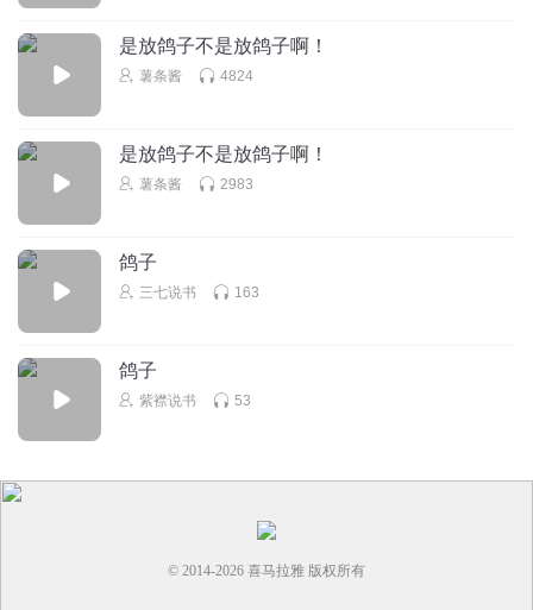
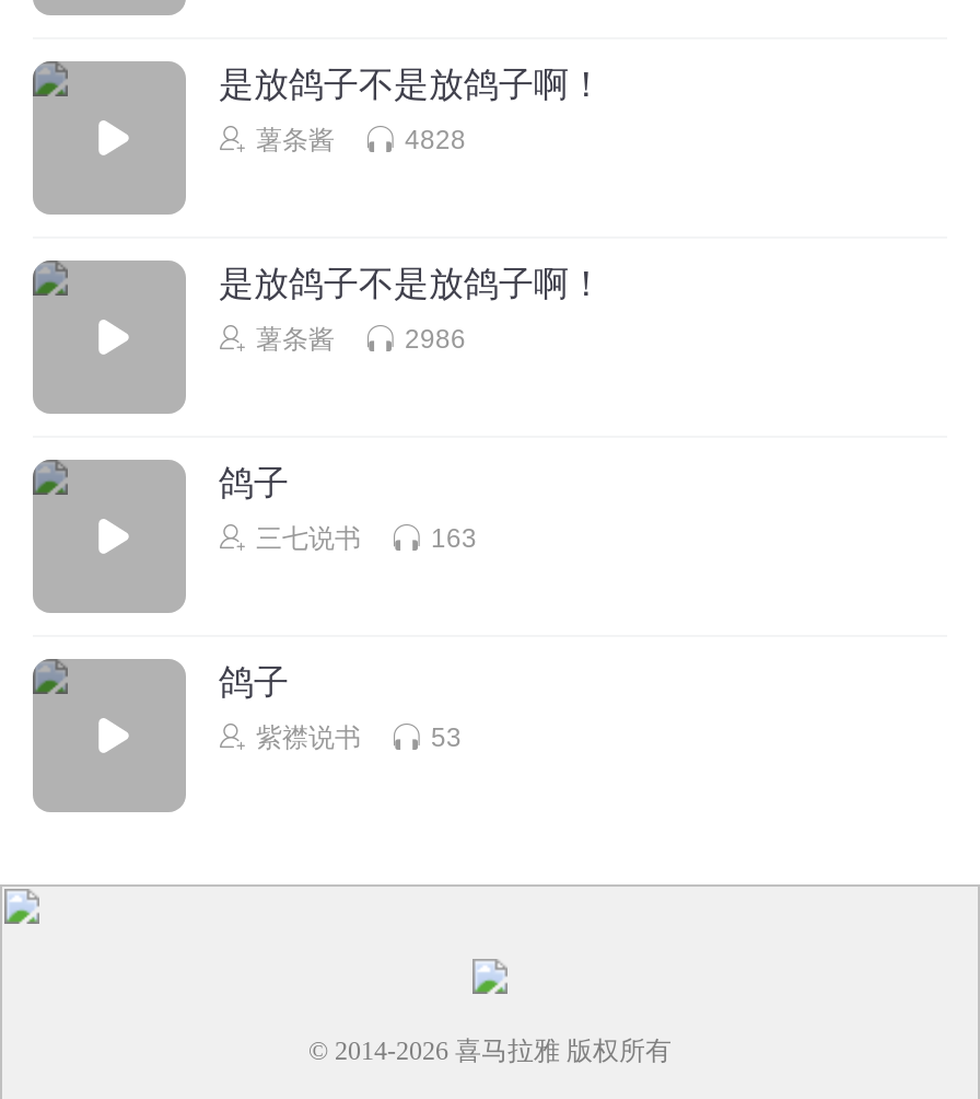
[220,67,253,84] 4824 -> [405,124,466,154] 4828
[220,175,253,192] 2983 -> [405,323,466,354] 2986

